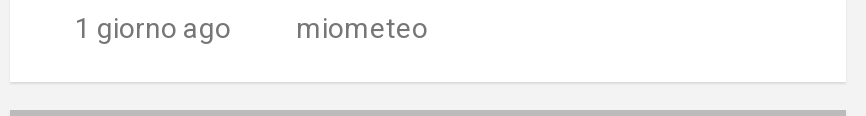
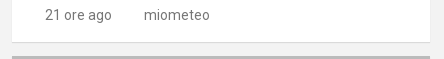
[75,11,231,43] 1 giorno ago -> [44,7,111,23] 21 ore ago

